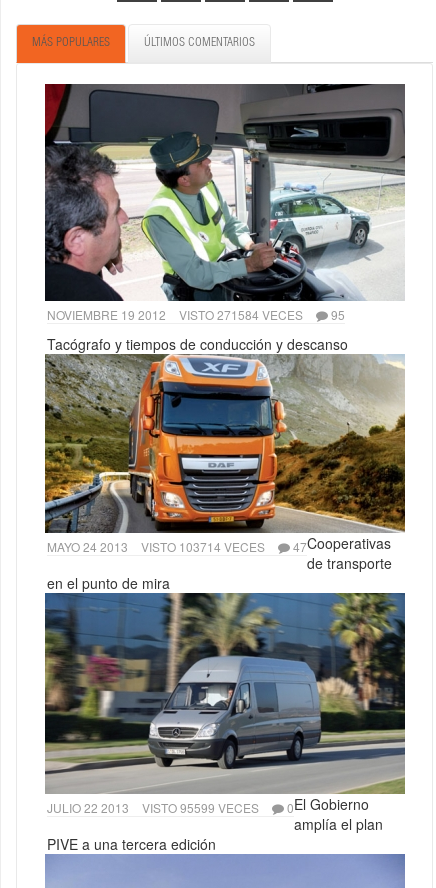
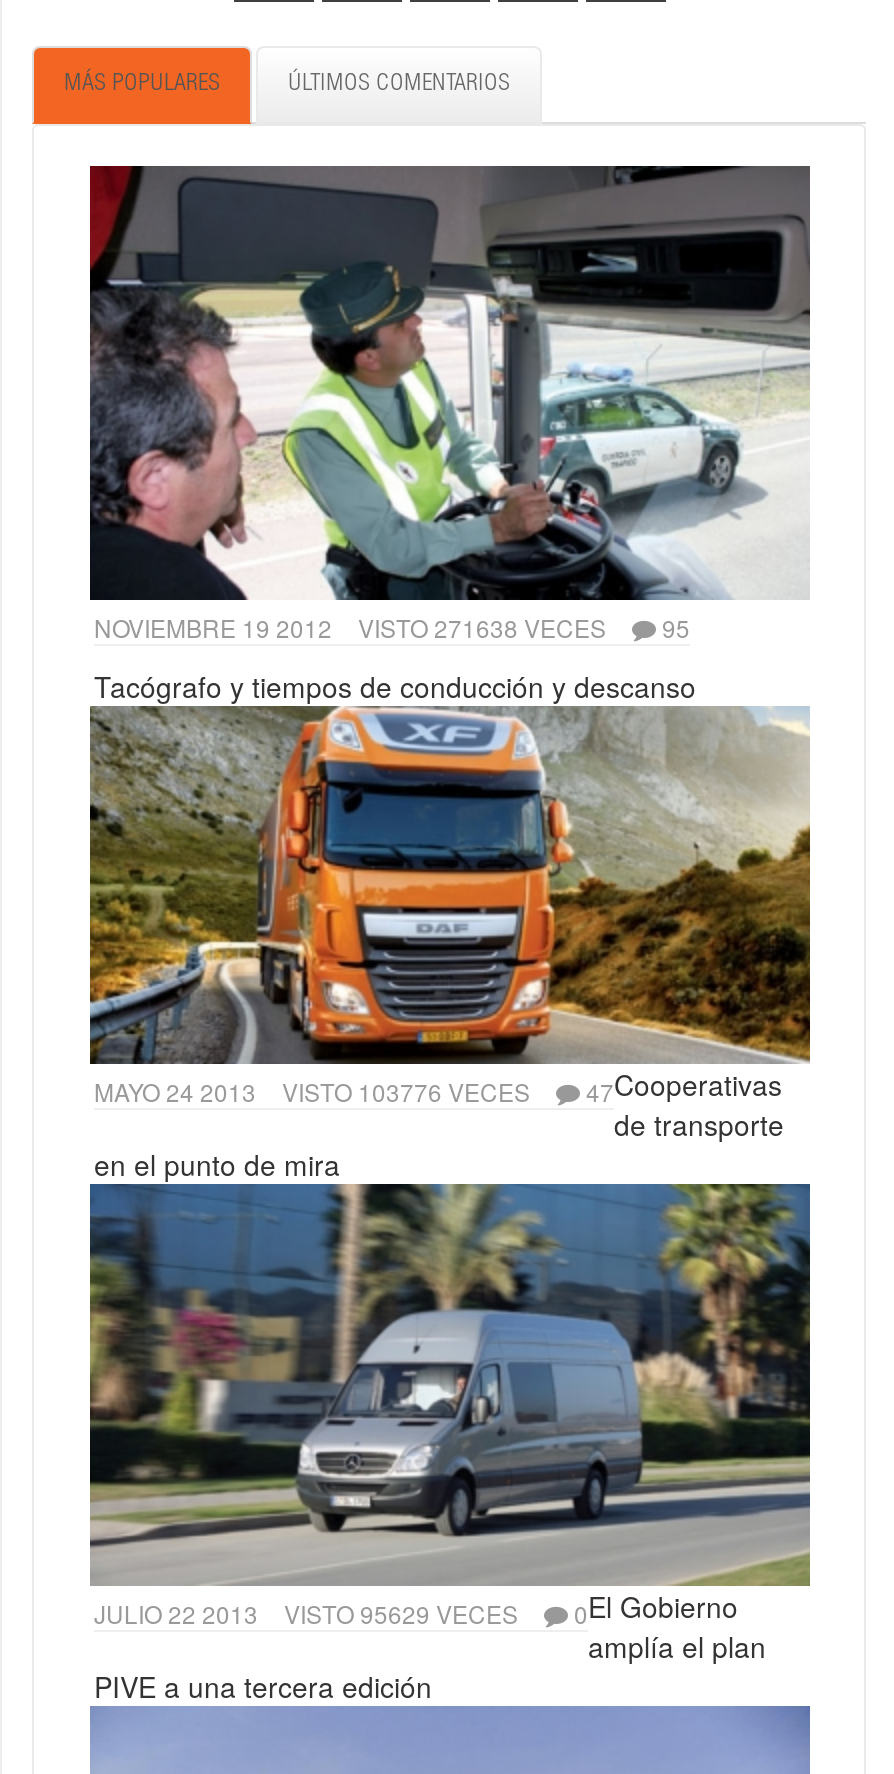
[47,306,303,323] NOVIEMBRE 19 2012 VISTO 271584 VECES -> [94,609,606,643] NOVIEMBRE 19 2012 VISTO 271638 VECES
[47,538,265,555] MAYO 24 2013 VISTO 103714 VECES -> [94,1073,530,1107] MAYO 24 2013 VISTO 103776 VECES
[47,799,259,816] JULIO 22 2013 VISTO 95599 VECES -> [94,1595,518,1629] JULIO 22 2013 VISTO 95629 VECES

